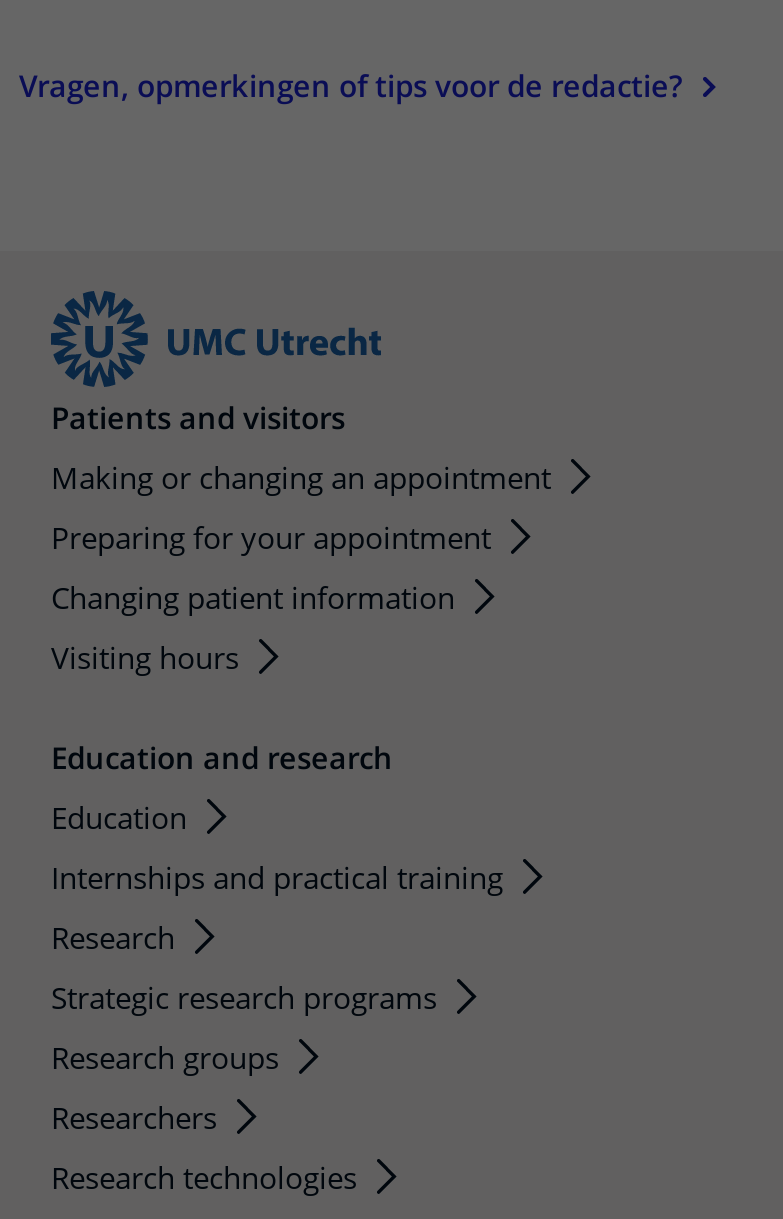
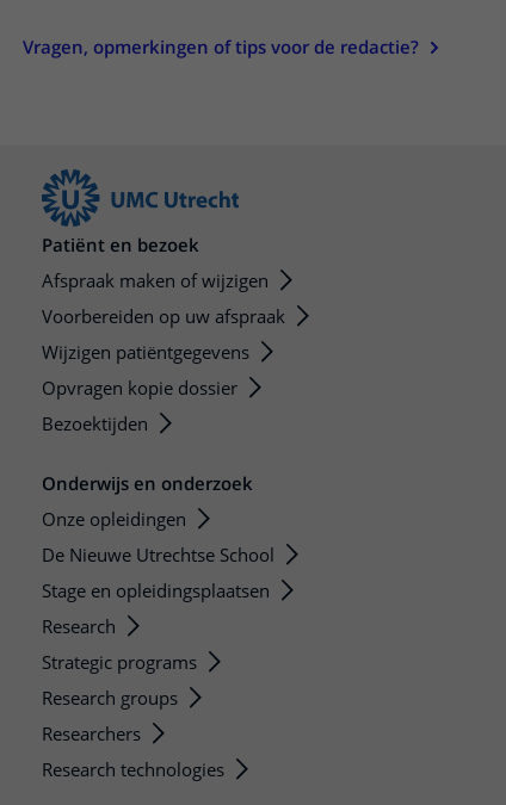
[51,397,551,897] Patients and visitors | Making or changing an appointment | Preparing for your appointment | Changing patient information | Visiting hours | Education and research | Education | Internships and practical training -> [42,233,285,602] Patiënt en bezoek | Afspraak maken of wijzigen | Voorbereiden op uw afspraak | Wijzigen patiëntgegevens | Opvragen kopie dossier | Bezoektijden | Onderwijs en onderzoek | Onze opleidingen | De Nieuwe Utrechtse School | Stage en opleidingsplaatsen
[51,977,437,1017] Strategic research programs -> [42,650,197,674] Strategic programs

